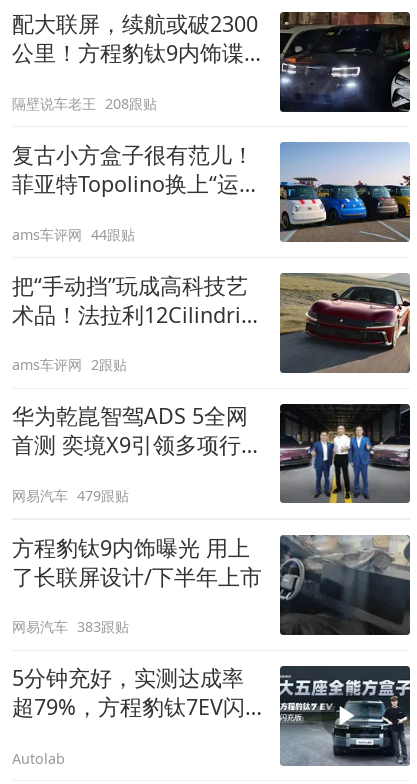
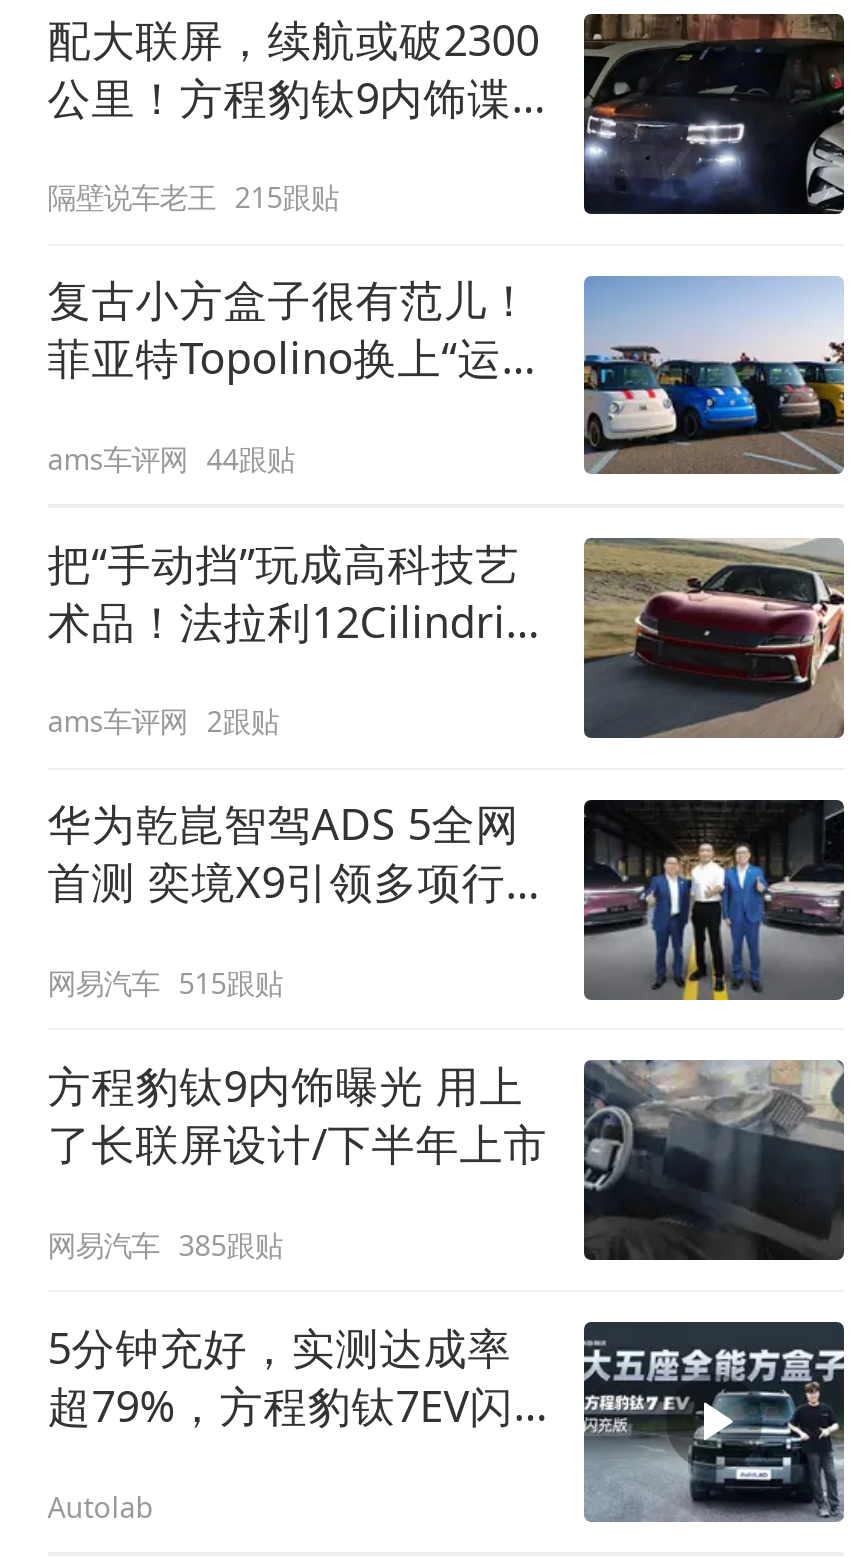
[12,94,157,113] 隔壁说车老王 208跟贴 -> [47,178,339,216] 隔壁说车老王 215跟贴
[12,486,129,505] 网易汽车 479跟贴 -> [47,963,283,1001] 网易汽车 515跟贴
[12,617,129,636] 网易汽车 383跟贴 -> [47,1225,283,1263] 网易汽车 385跟贴

